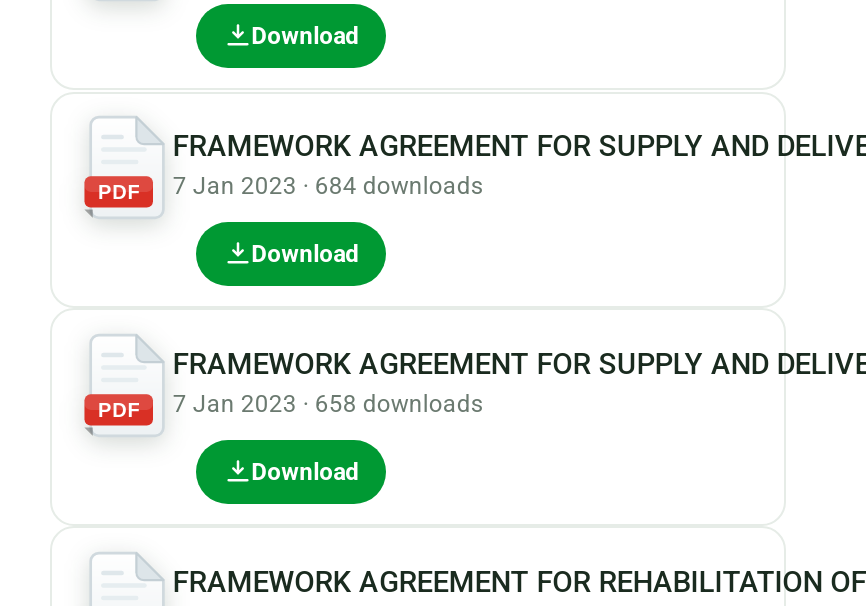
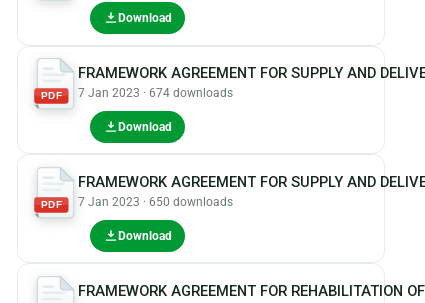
[173,173,483,201] 7 Jan 2023 · 684 downloads -> [78,86,233,100] 7 Jan 2023 · 674 downloads
[173,390,483,418] 7 Jan 2023 · 658 downloads -> [78,195,233,209] 7 Jan 2023 · 650 downloads

